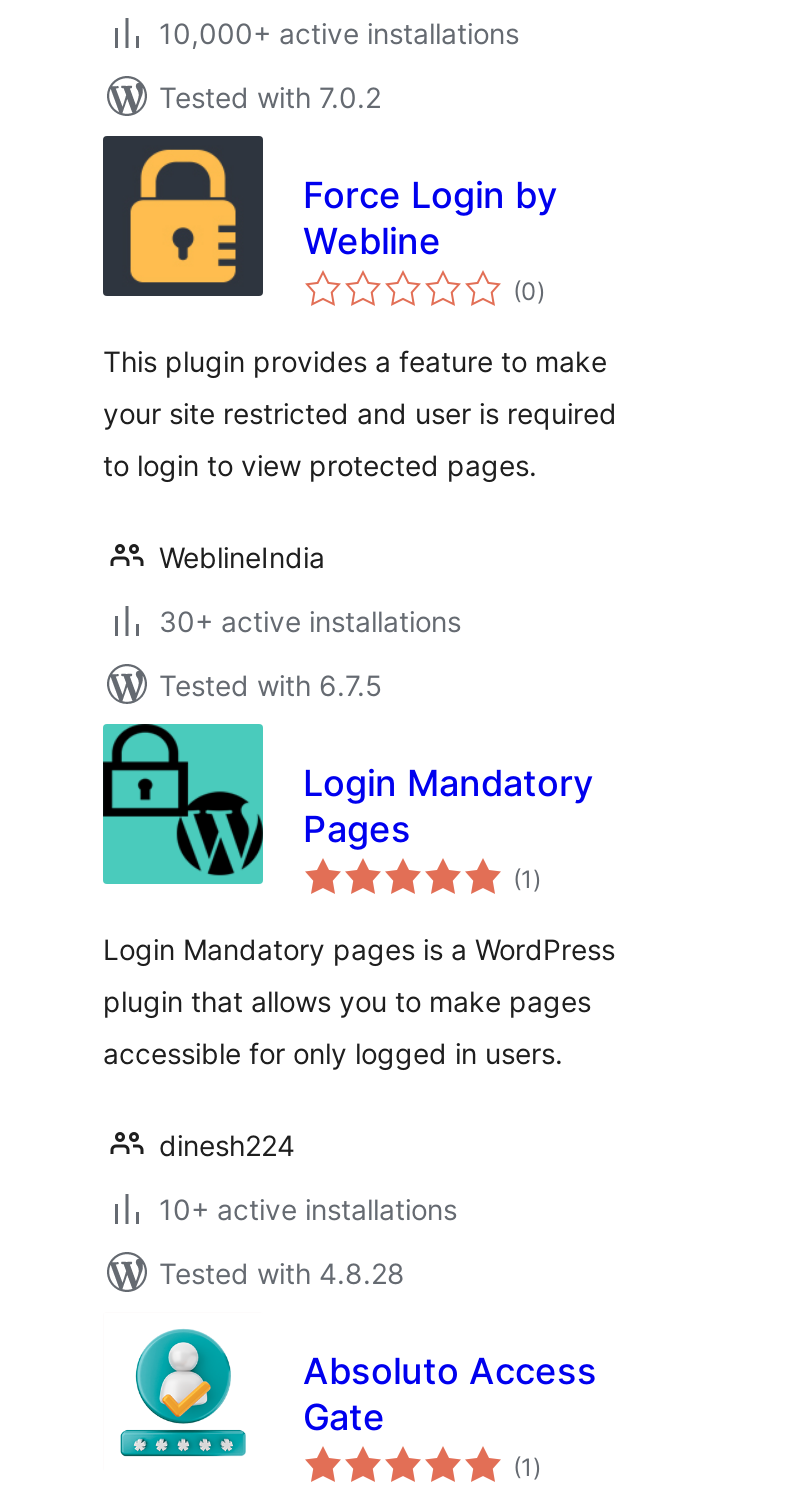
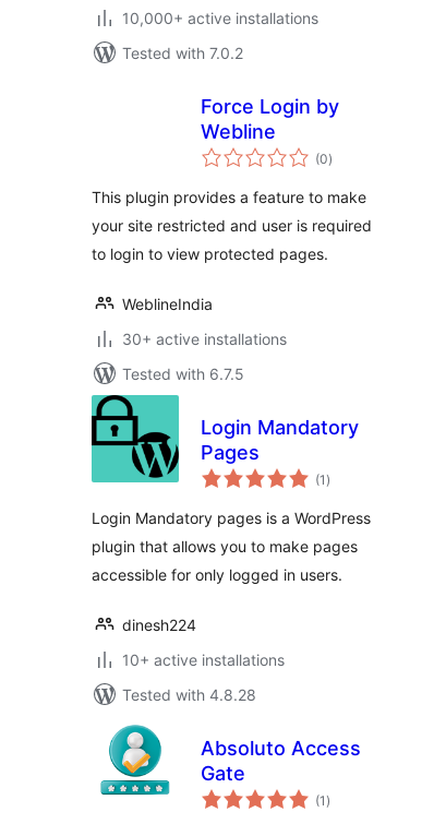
[101,134,265,298] [image] -> none

